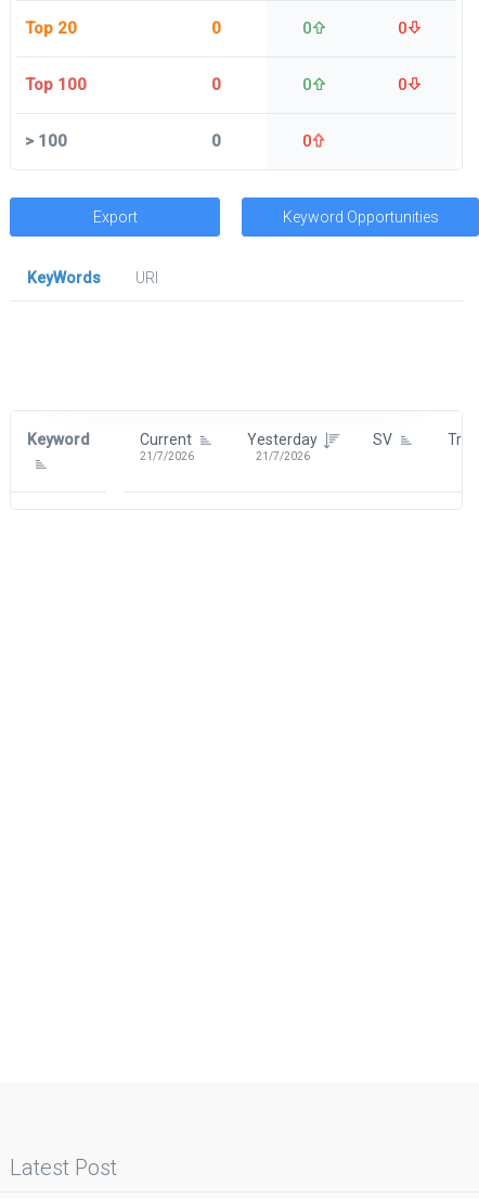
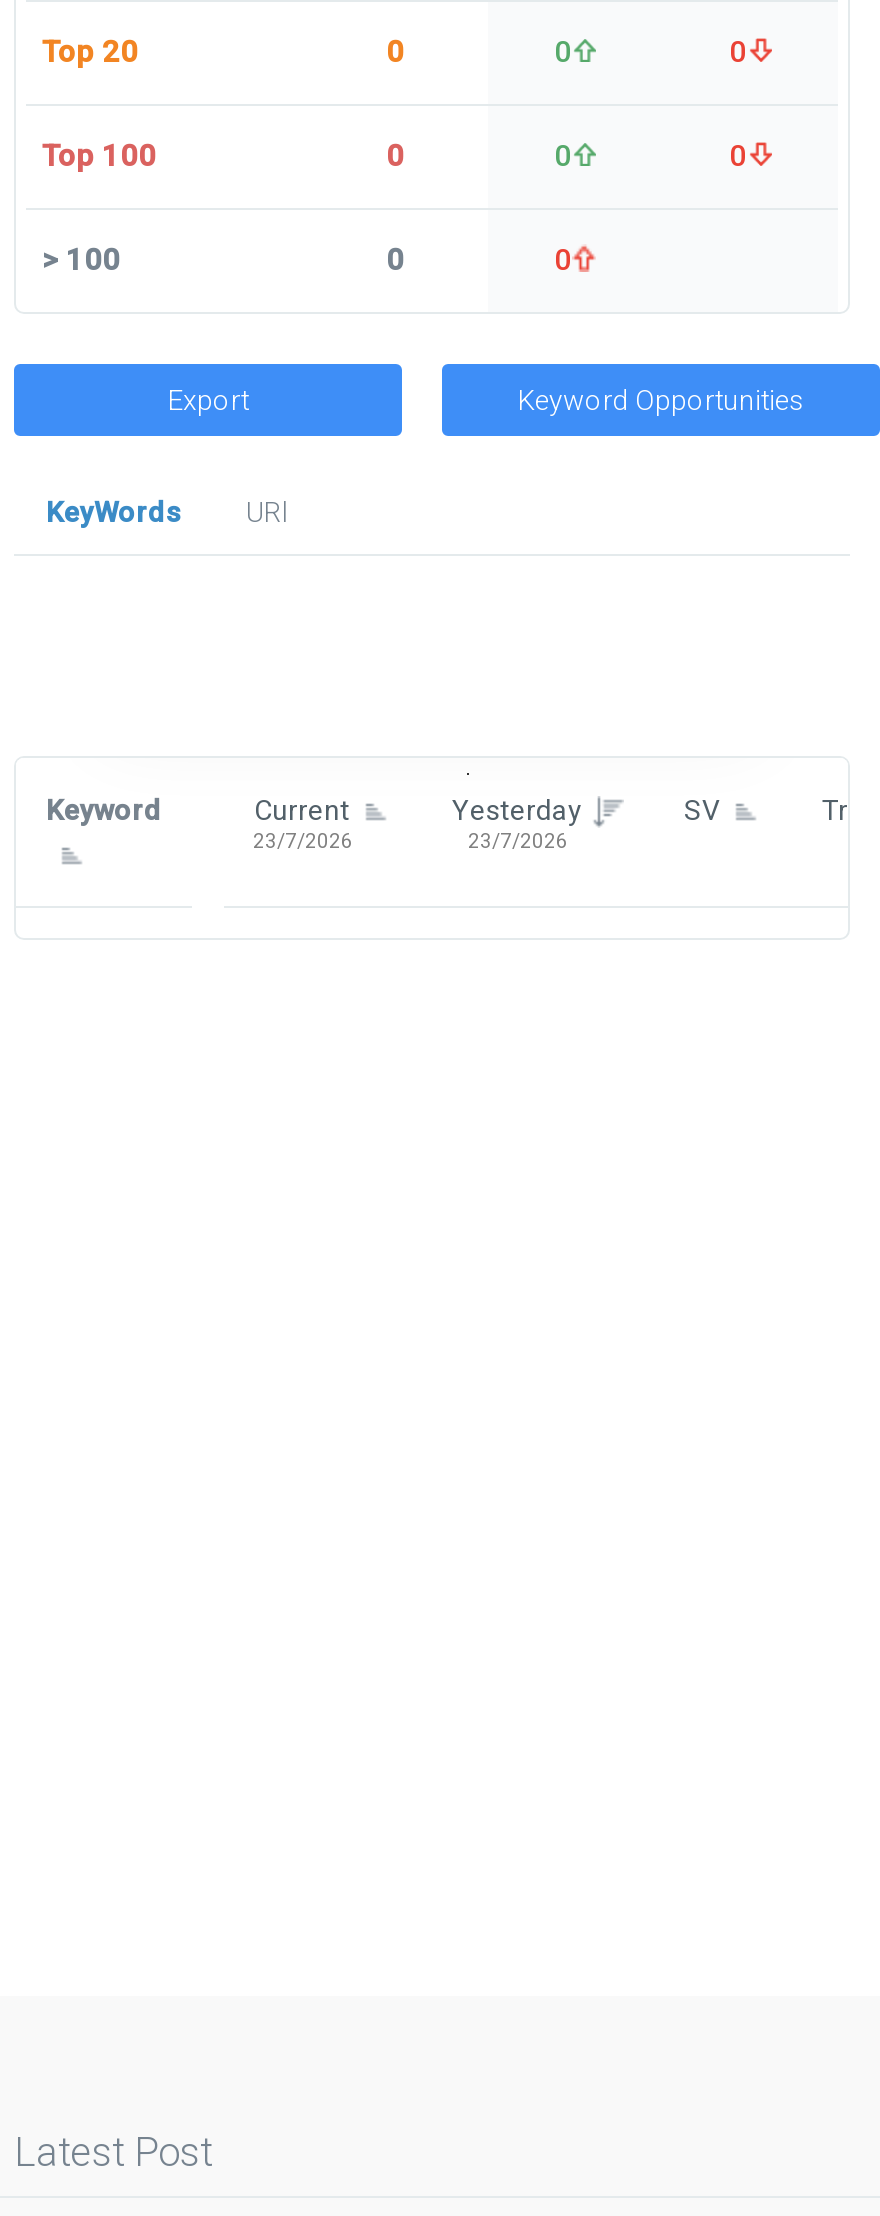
[139,450,193,462] 21/7/2026 -> [253,830,353,852] 23/7/2026
[256,450,310,462] 21/7/2026 -> [468,830,568,852] 23/7/2026

